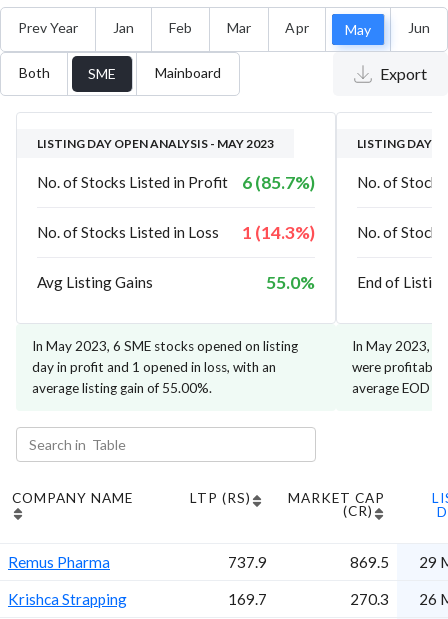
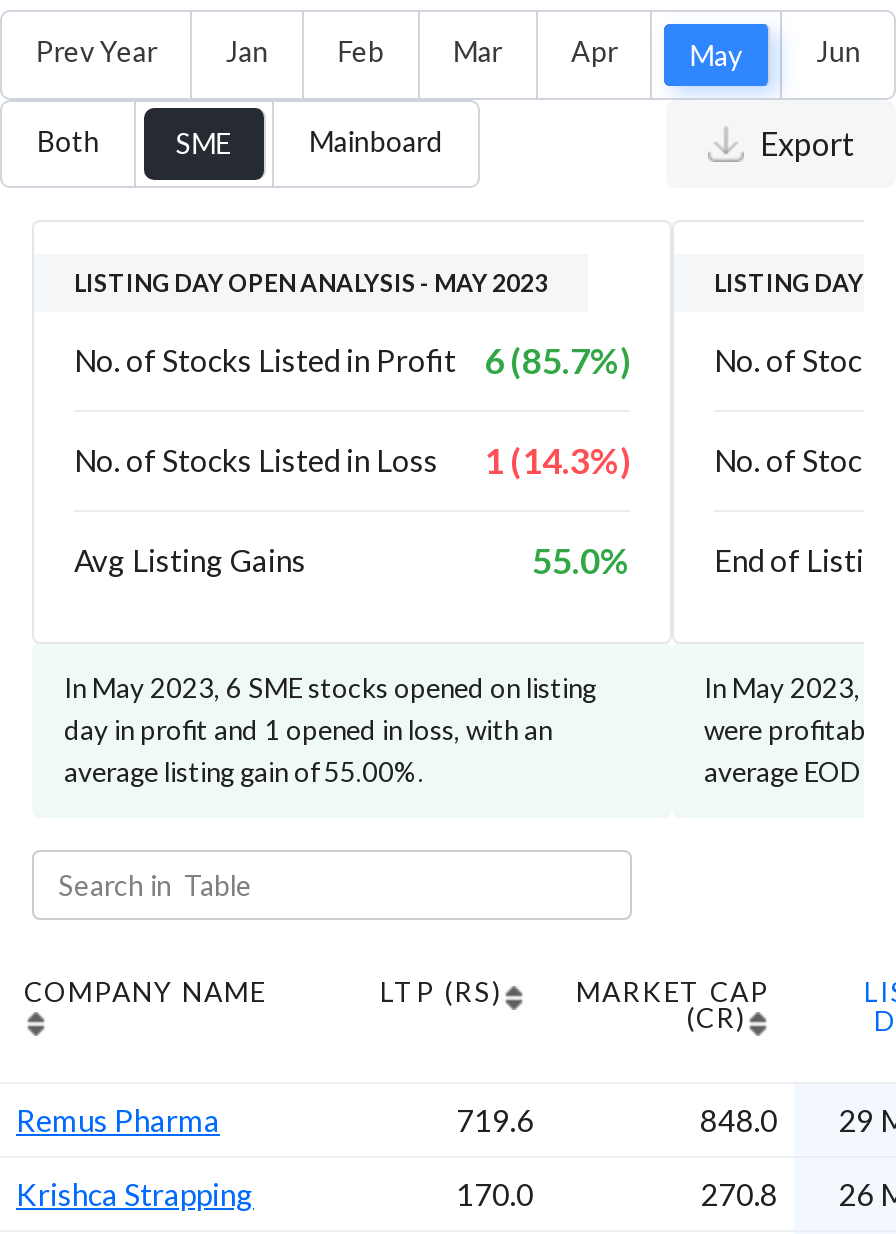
[228,553,267,571] 737.9 -> [456,1102,534,1138] 719.6
[350,553,389,571] 869.5 -> [700,1102,778,1138] 848.0
[228,590,267,608] 169.7 -> [456,1176,534,1212] 170.0
[350,590,389,608] 270.3 -> [700,1176,778,1212] 270.8

